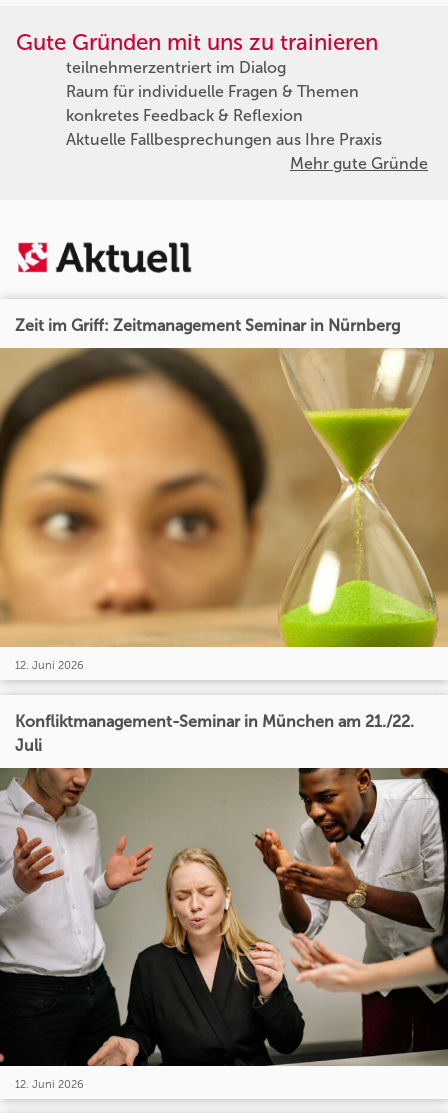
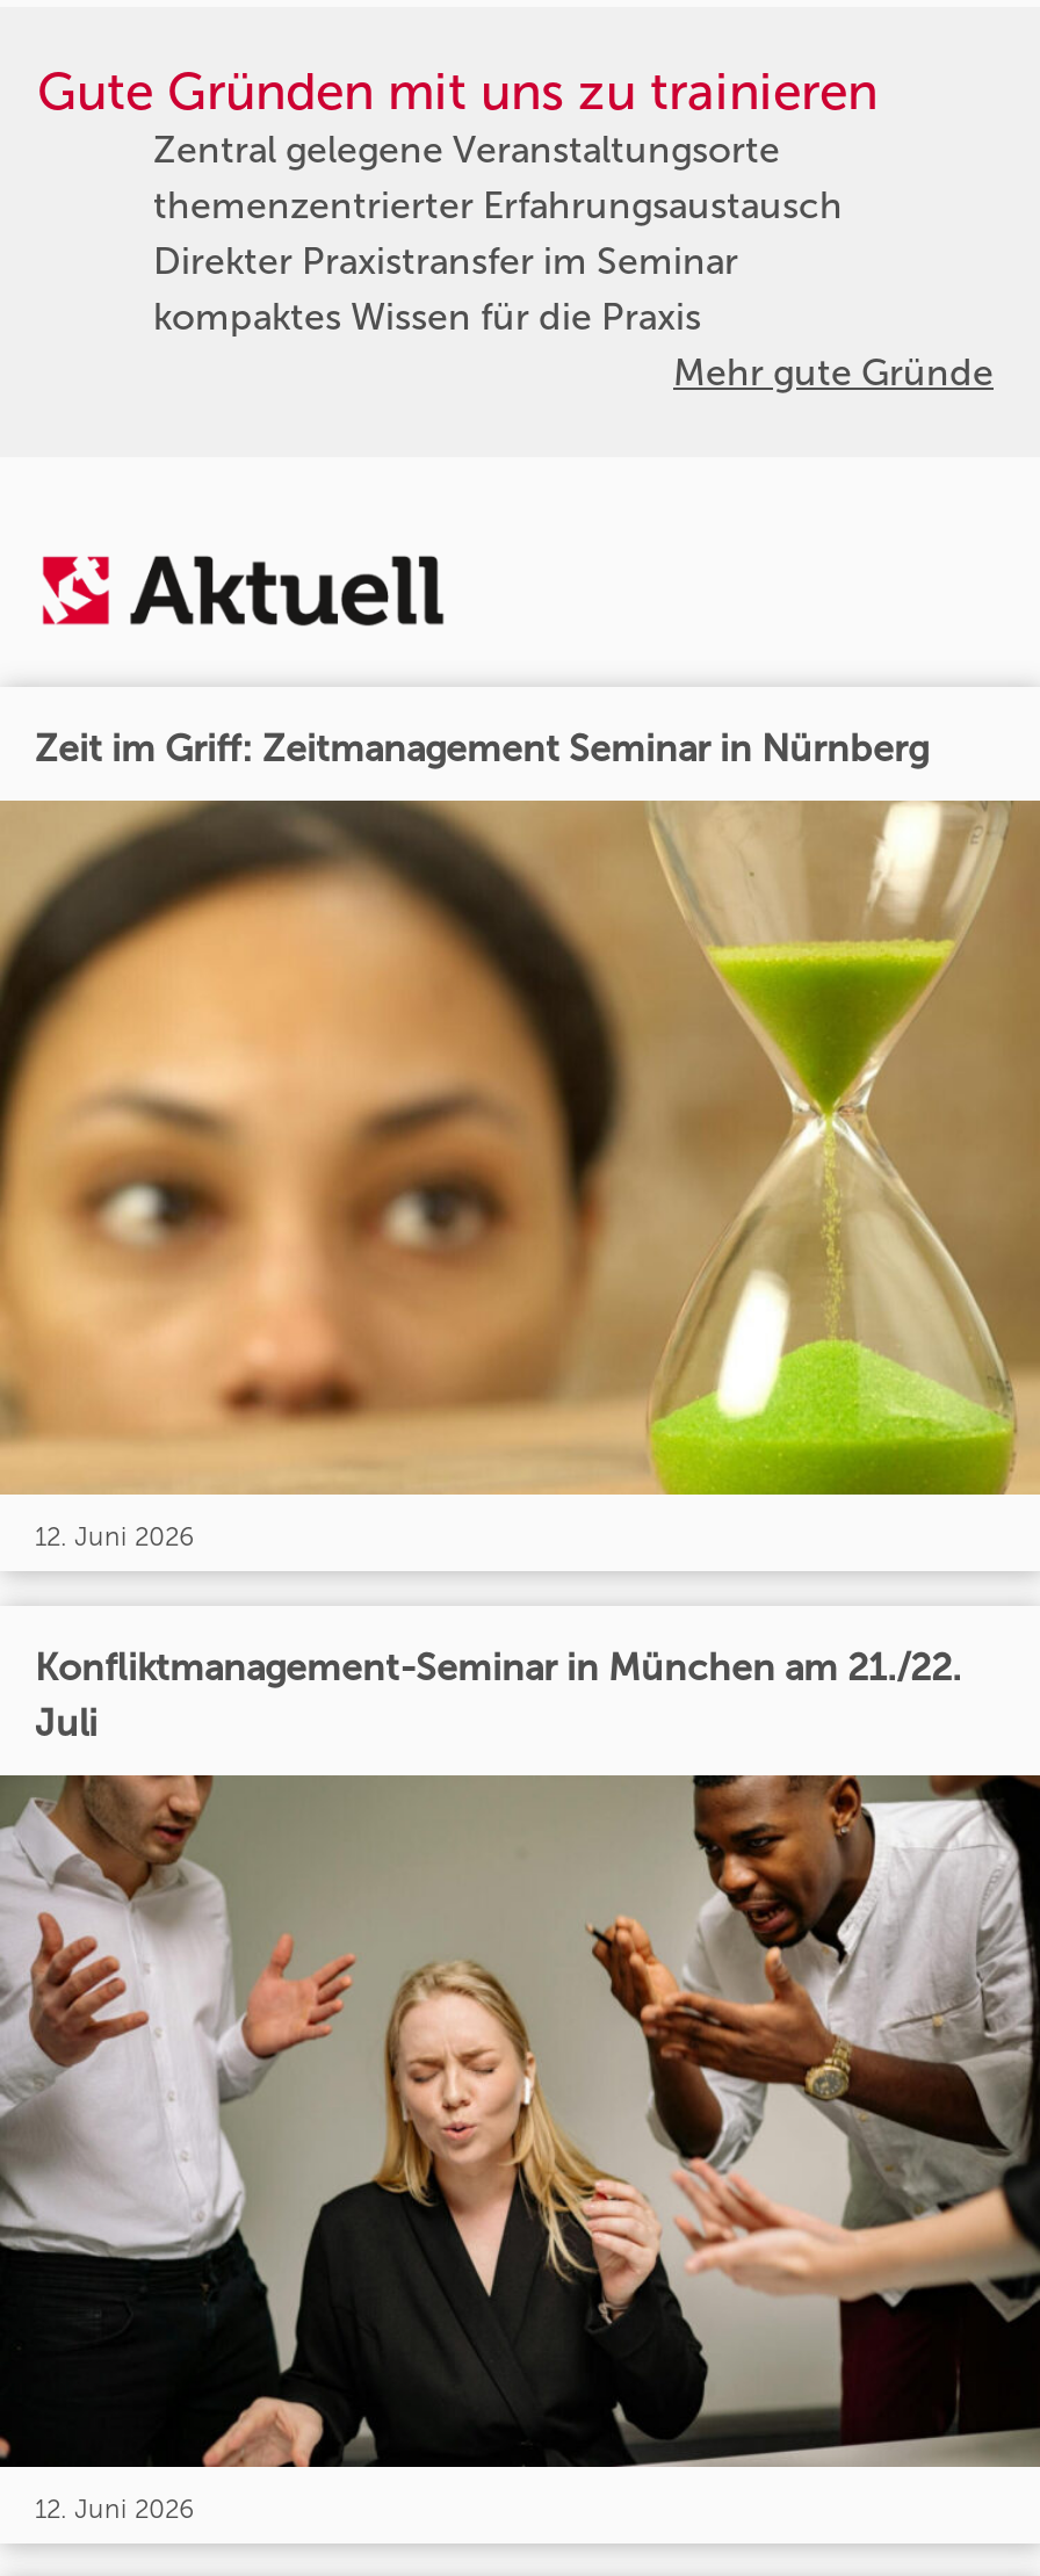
[66,58,382,149] teilnehmerzentriert im Dialog | Raum für individuelle Fragen & Themen | konkretes Feedback & Reflexion | Aktuelle Fallbesprechungen aus Ihre Praxis -> [153,128,843,339] Zentral gelegene Veranstaltungsorte | themenzentrierter Erfahrungsaustausch | Direkter Praxistransfer im Seminar | kompaktes Wissen für die Praxis

